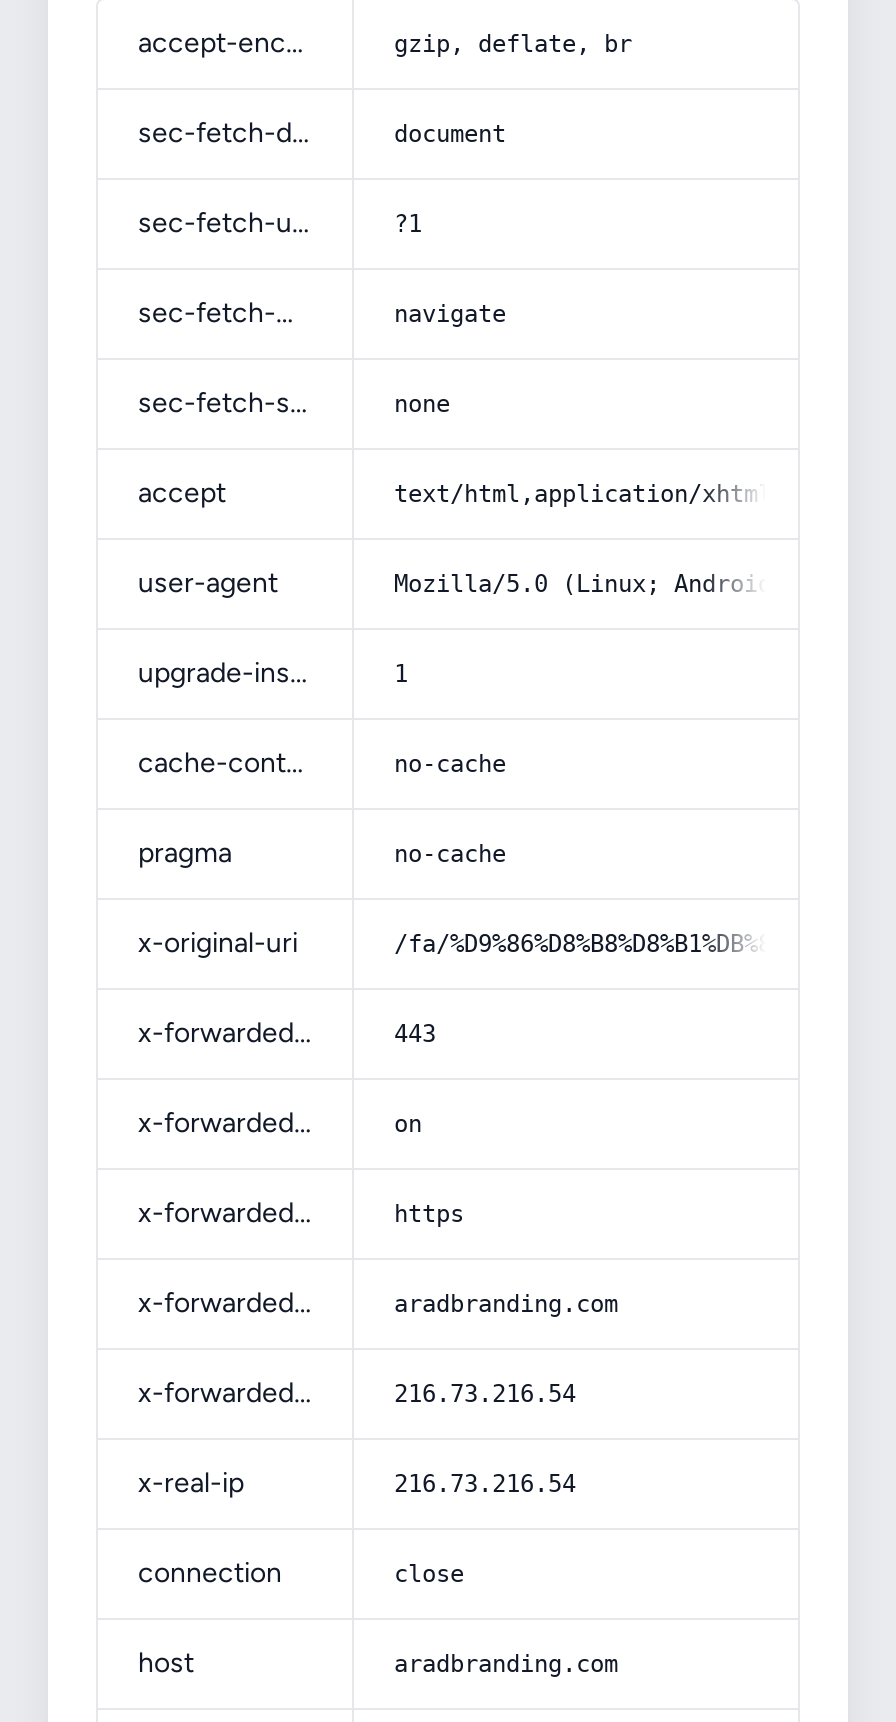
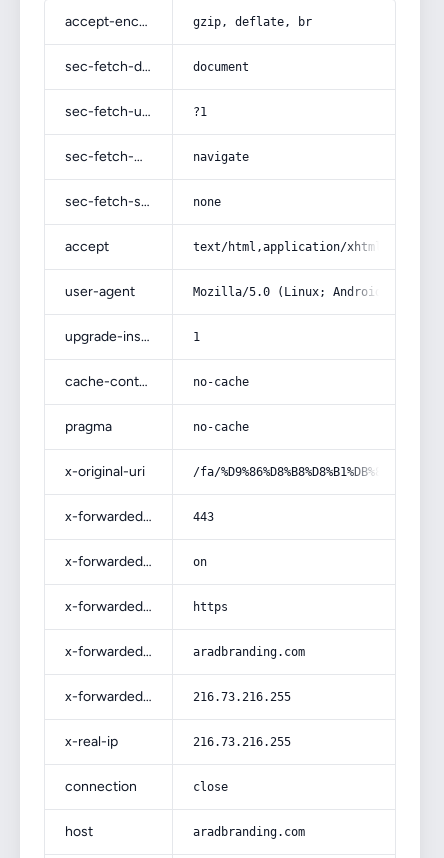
[394,1380,576,1408] 216.73.216.54 -> [193,690,291,704] 216.73.216.255
[394,1470,576,1498] 216.73.216.54 -> [193,735,291,749] 216.73.216.255

